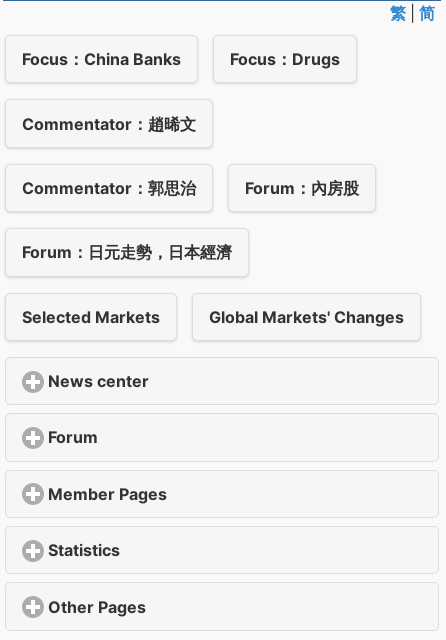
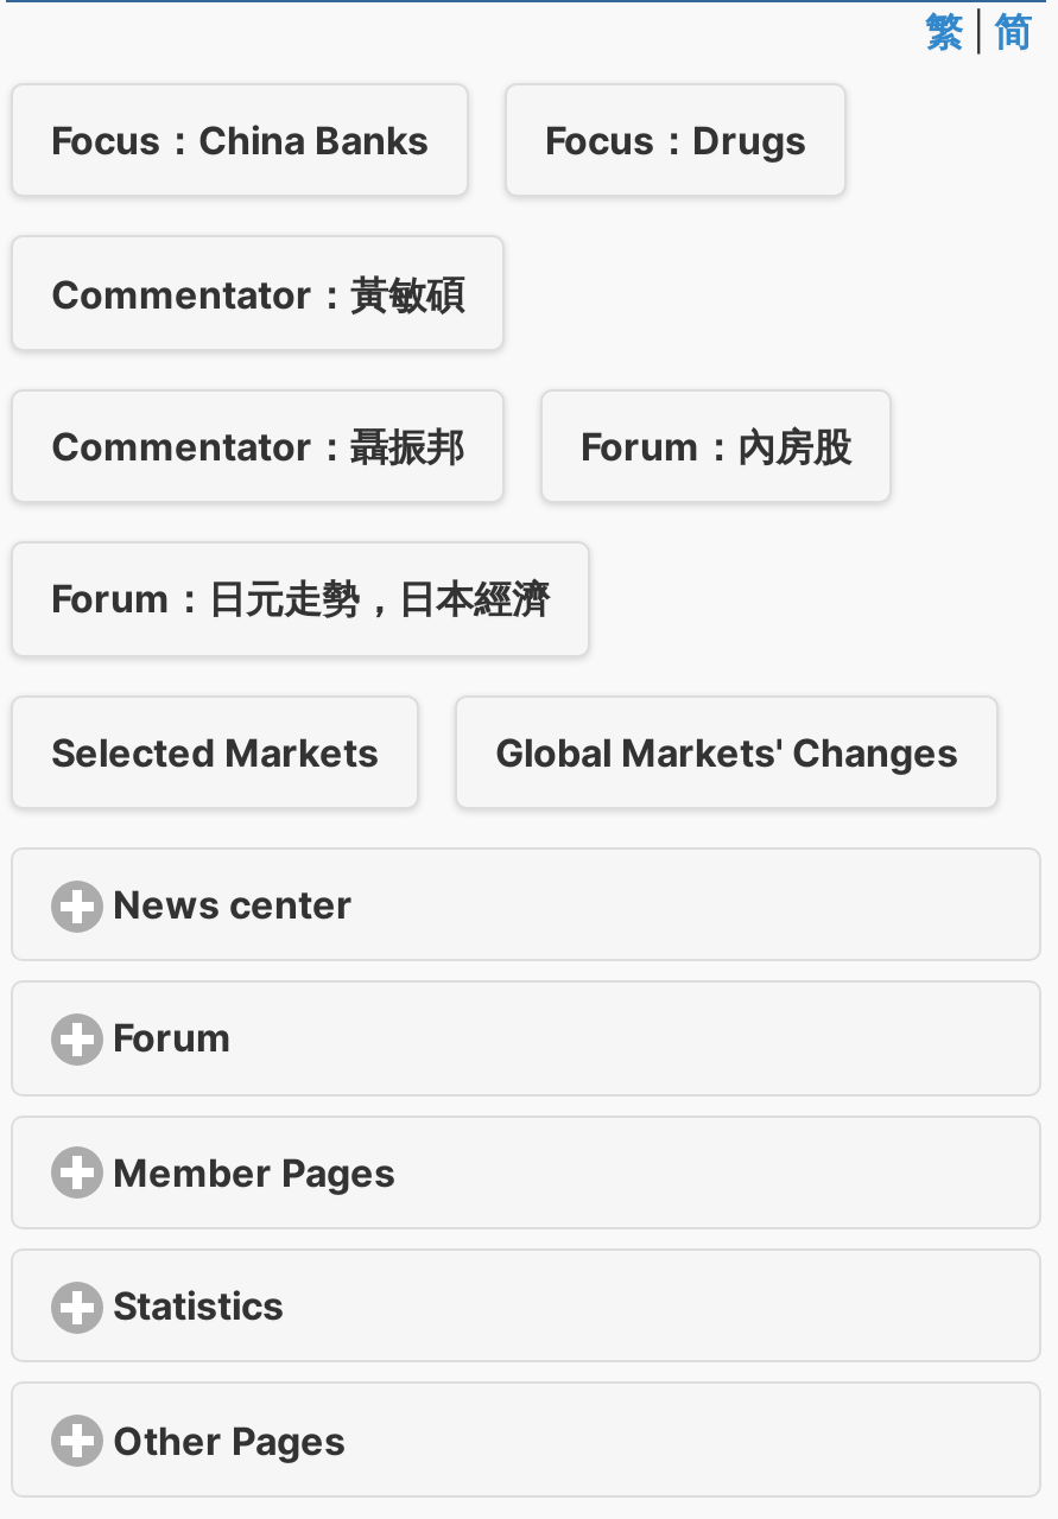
[22,114,196,134] Commentator：趙晞文 -> [51,270,464,317] Commentator：黃敏碩
[22,178,196,198] Commentator：郭思治 -> [51,422,464,470] Commentator：聶振邦

